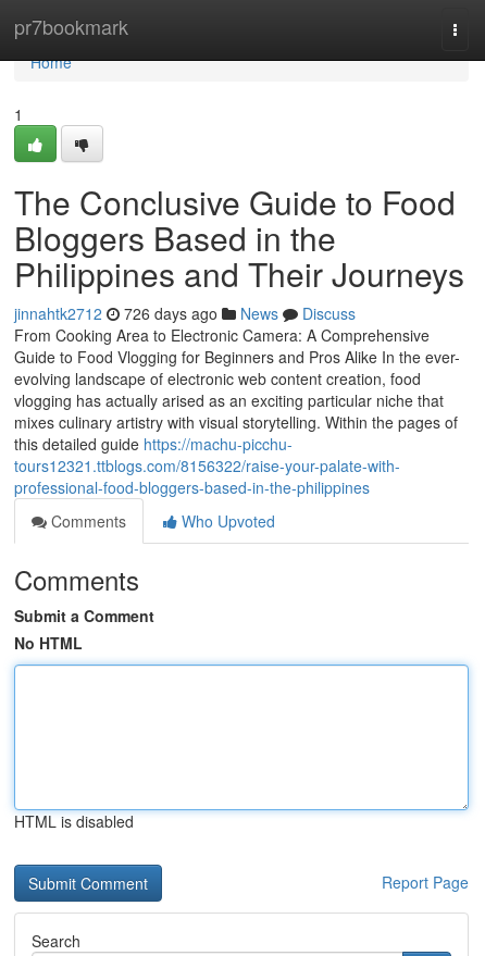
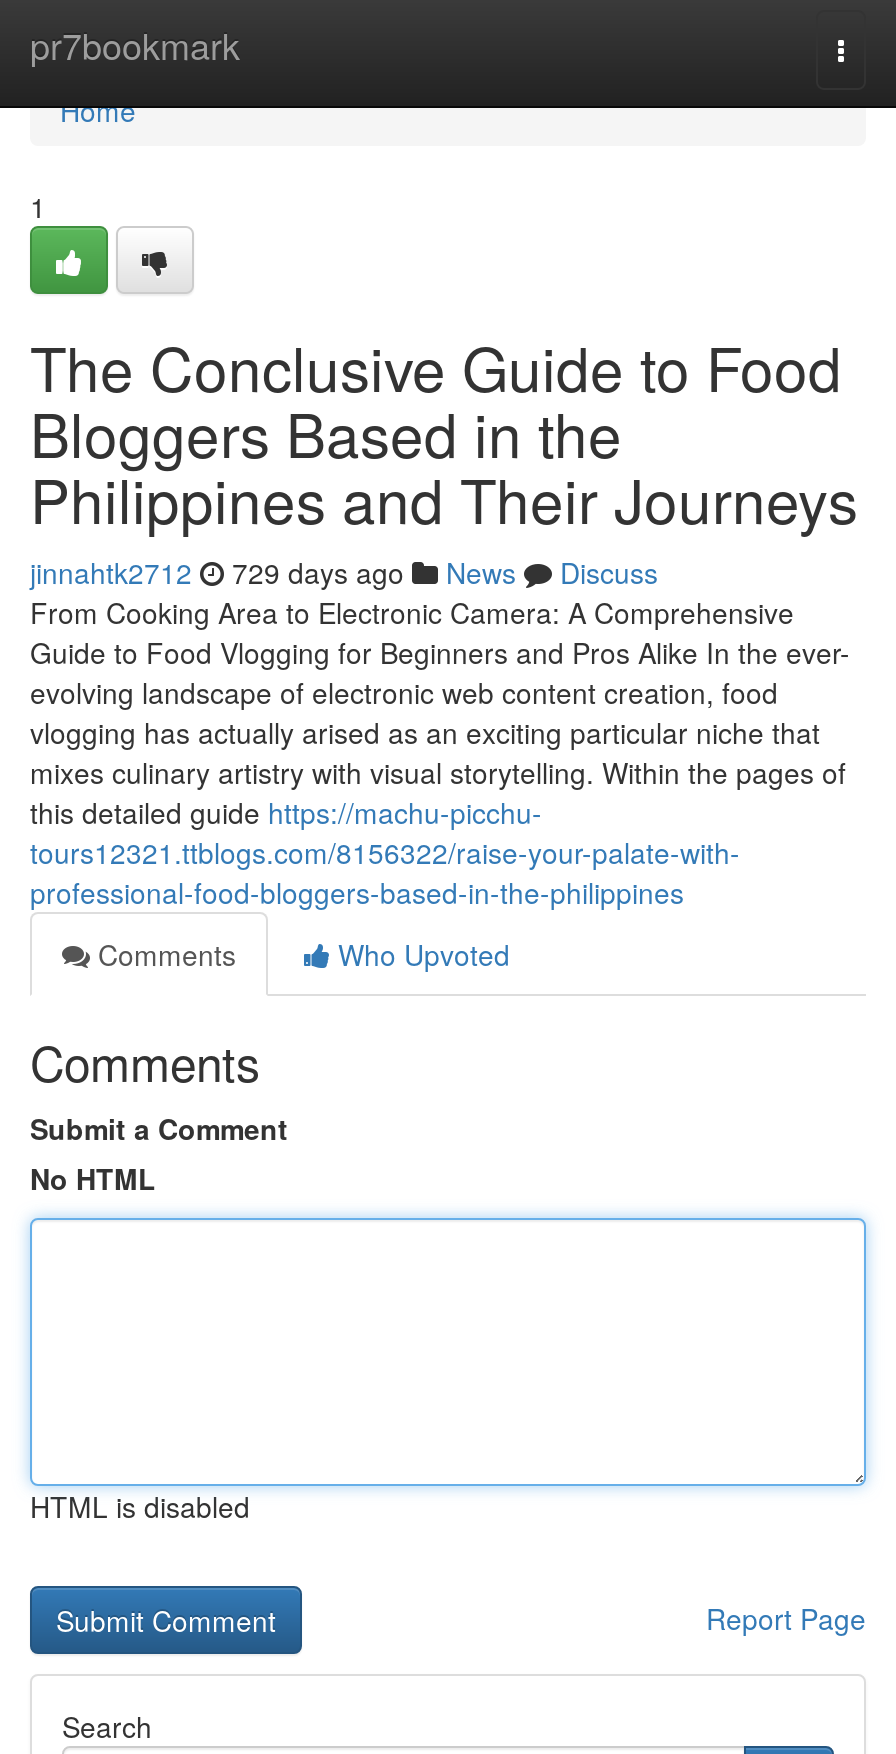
[14,302,356,324] jinnahtk2712 726 days ago News Discuss -> [30,552,658,592] jinnahtk2712 729 days ago News Discuss

